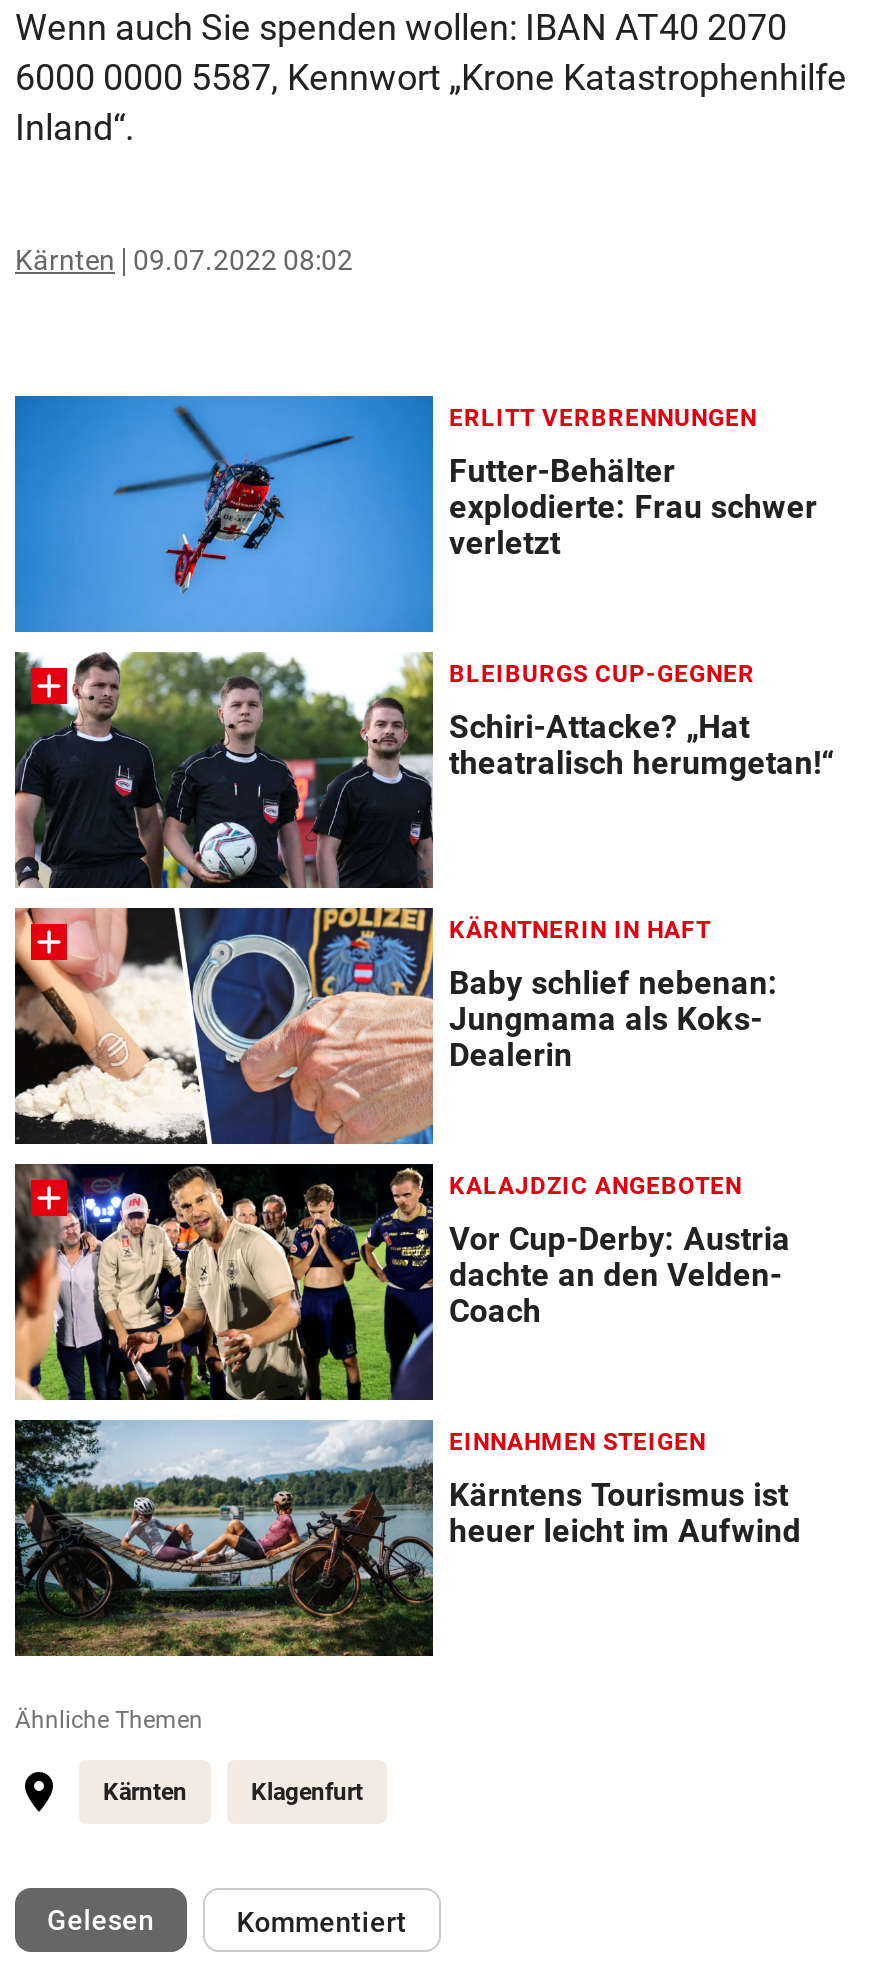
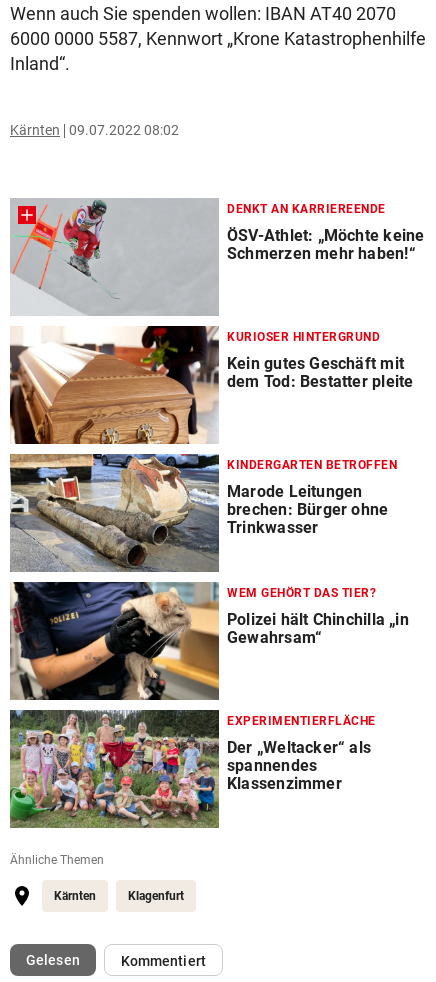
[13,394,757,634] [image] | ERLITT VERBRENNUNGEN -> [10,198,385,316] [image] | DENKT AN KARRIEREENDE
[449,452,817,562] Futter-Behälter | explodierte: Frau schwer | verletzt -> [227,226,424,263] ÖSV-Athlet: „Möchte keine | Schmerzen mehr haben!“
[13,650,755,890] [image] | BLEIBURGS CUP-GEGNER -> [9,325,380,445] [image] | KURIOSER HINTERGRUND
[449,708,836,782] Schiri-Attacke? „Hat | theatralisch herumgetan!“ -> [227,354,413,391] Kein gutes Geschäft mit | dem Tod: Bestatter pleite
[13,906,711,1146] [image] | KÄRNTNERIN IN HAFT -> [9,453,397,572] [image] | KINDERGARTEN BETROFFEN
[449,964,778,1074] Baby schlief nebenan: | Jungmama als Koks- | Dealerin -> [227,482,388,537] Marode Leitungen | brechen: Bürger ohne | Trinkwasser
[13,1162,742,1402] [image] | KALAJDZIC ANGEBOTEN -> [10,581,376,701] [image] | WEM GEHÖRT DAS TIER?
[449,1221,791,1331] Vor Cup-Derby: Austria | dachte an den Velden- | Coach -> [227,610,409,647] Polizei hält Chinchilla „in | Gewahrsam“
[13,1418,706,1658] [image] | EINNAHMEN STEIGEN -> [9,709,375,829] [image] | EXPERIMENTIERFLÄCHE
[449,1477,801,1551] Kärntens Tourismus ist | heuer leicht im Aufwind -> [227,738,371,793] Der „Weltacker“ als | spannendes | Klassenzimmer

